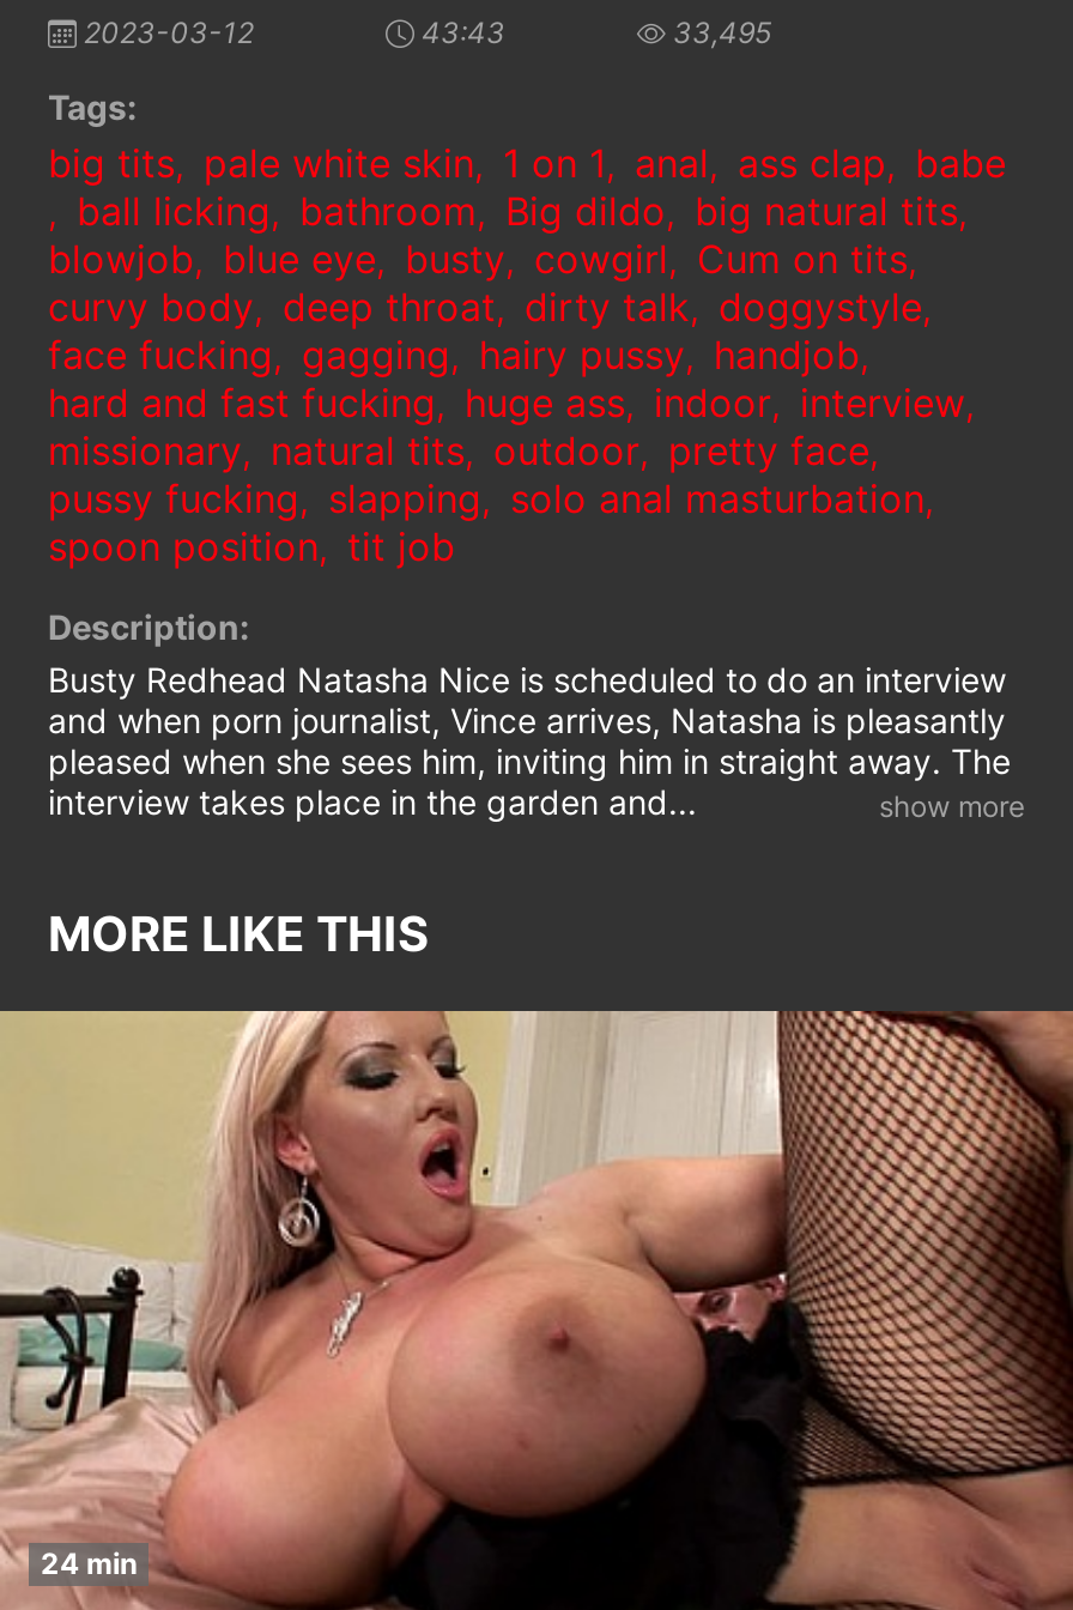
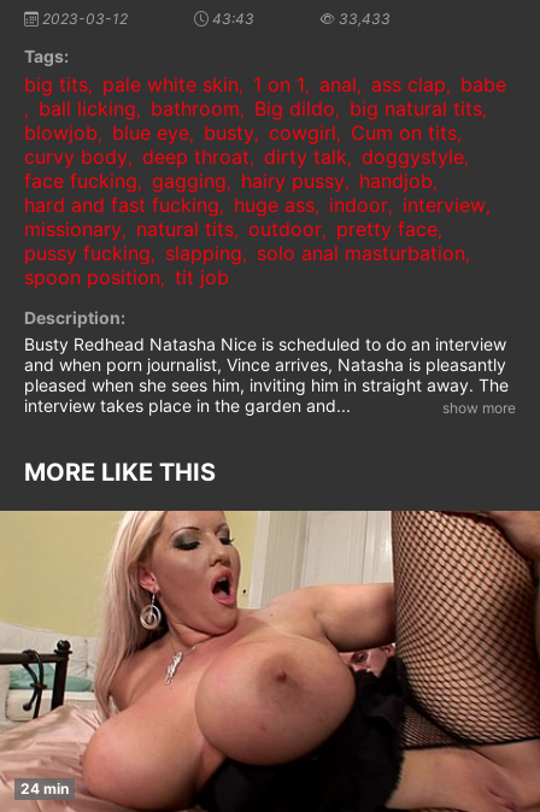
[666,15,771,51] 33,495 -> [335,10,391,28] 33,433

